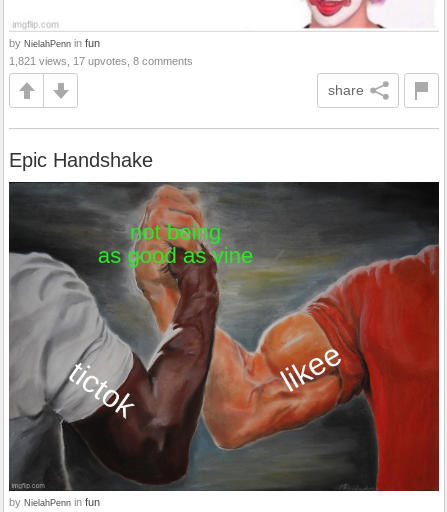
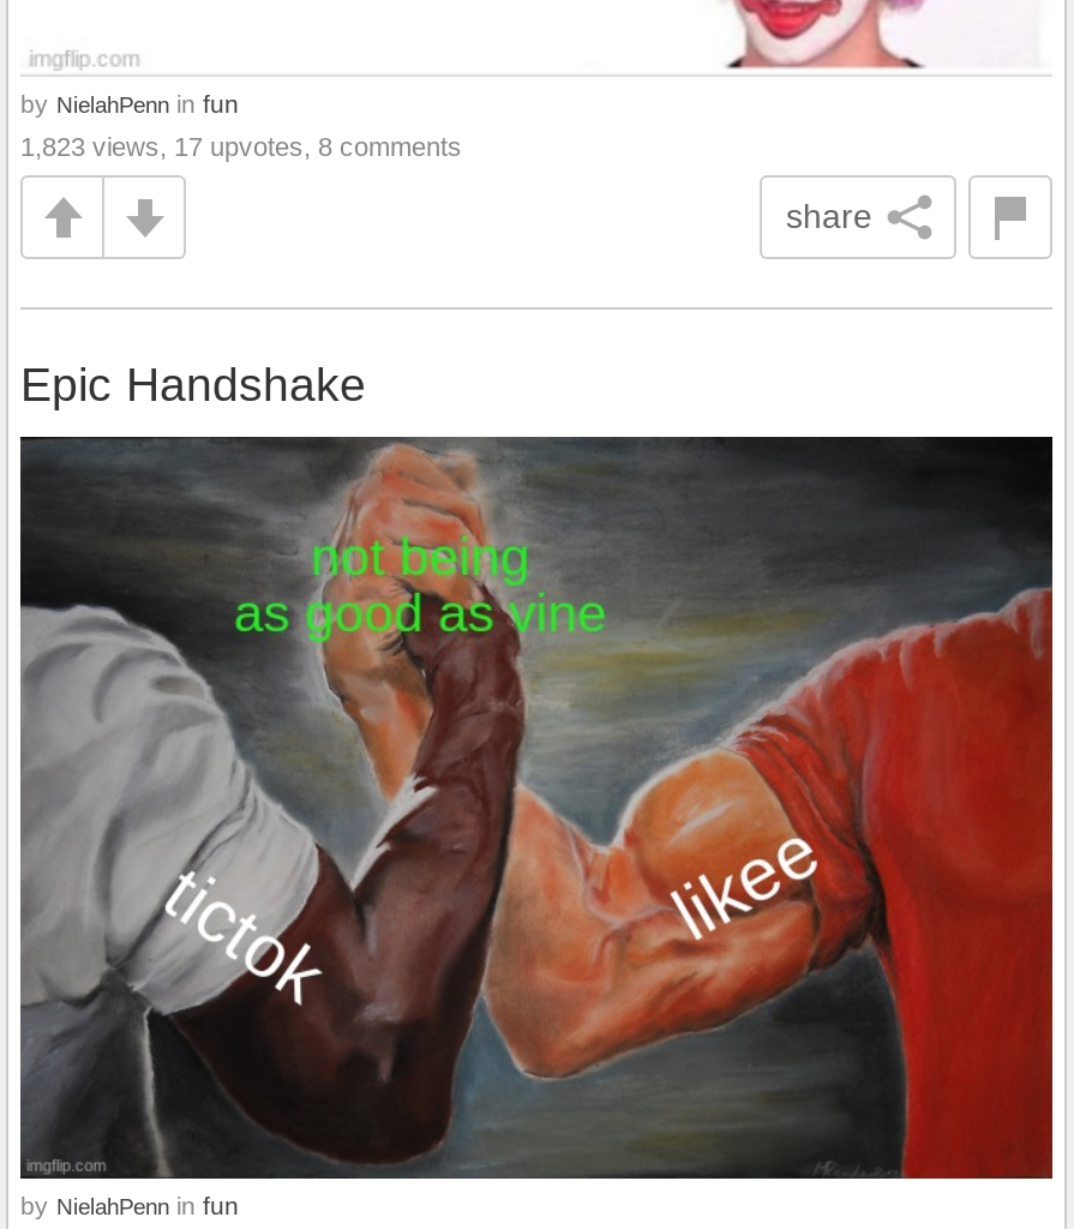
[9,55,193,67] 1,821 views, 17 upvotes, 8 comments -> [20,133,462,162] 1,823 views, 17 upvotes, 8 comments

